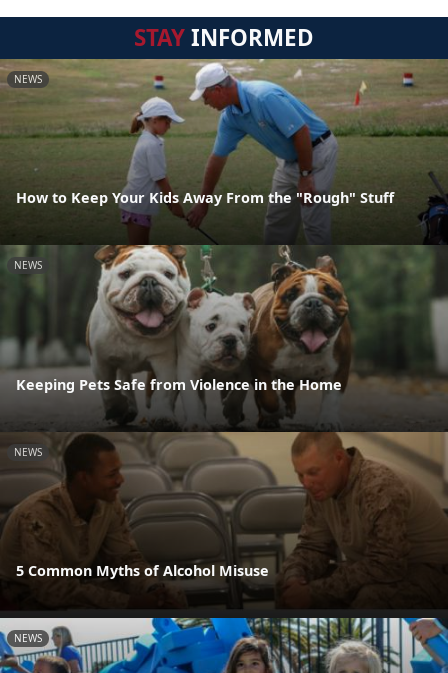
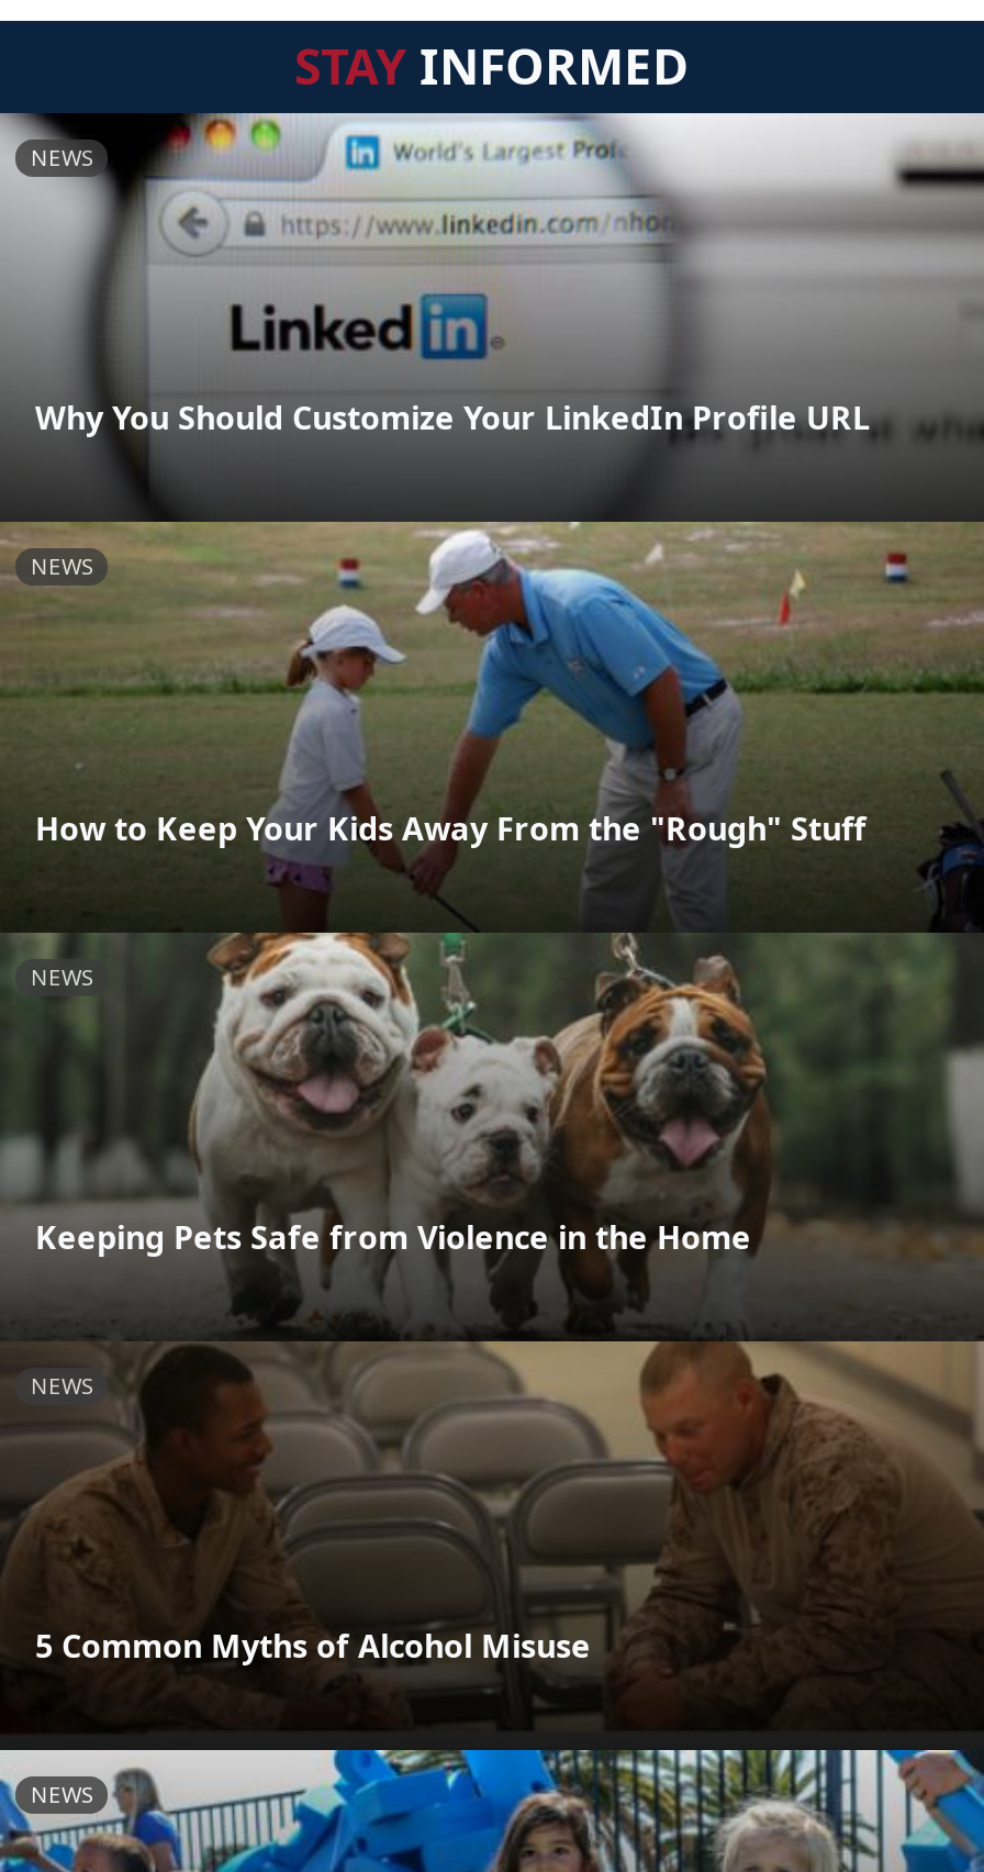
none -> [7,111,977,522] [image] | NEWS
none -> [35,397,870,439] Why You Should Customize Your LinkedIn Profile URL

